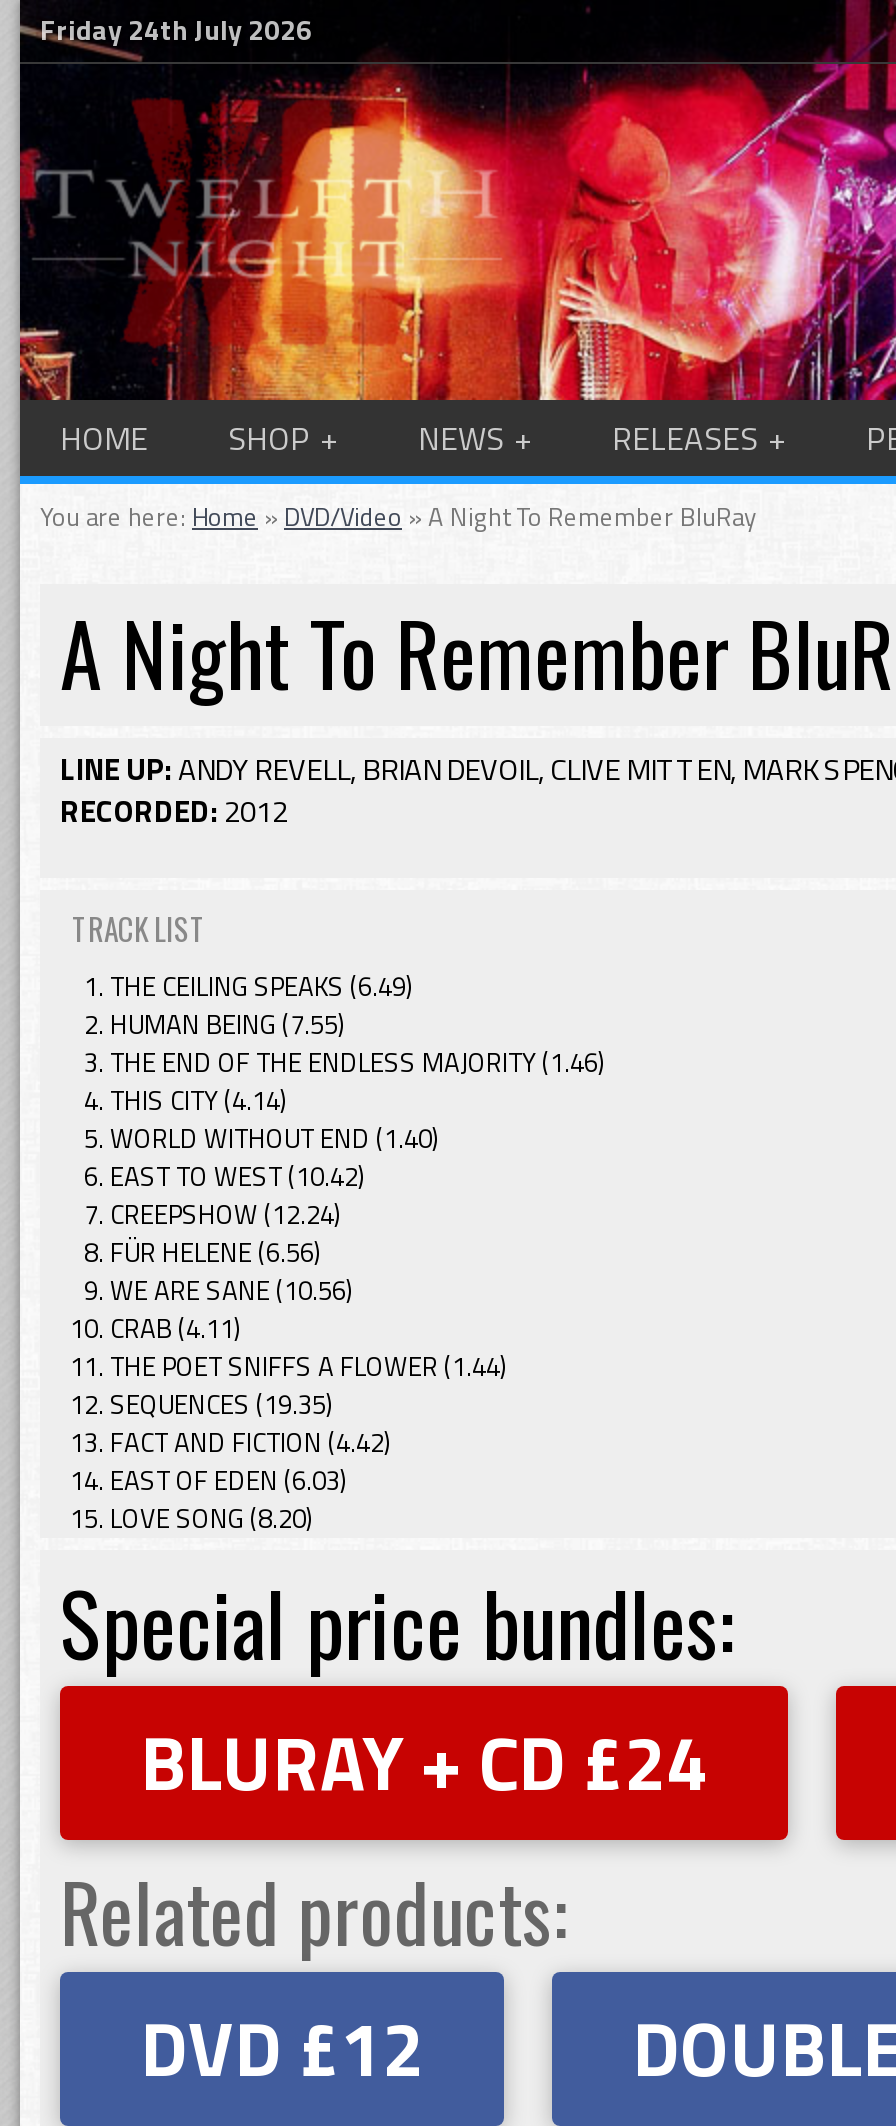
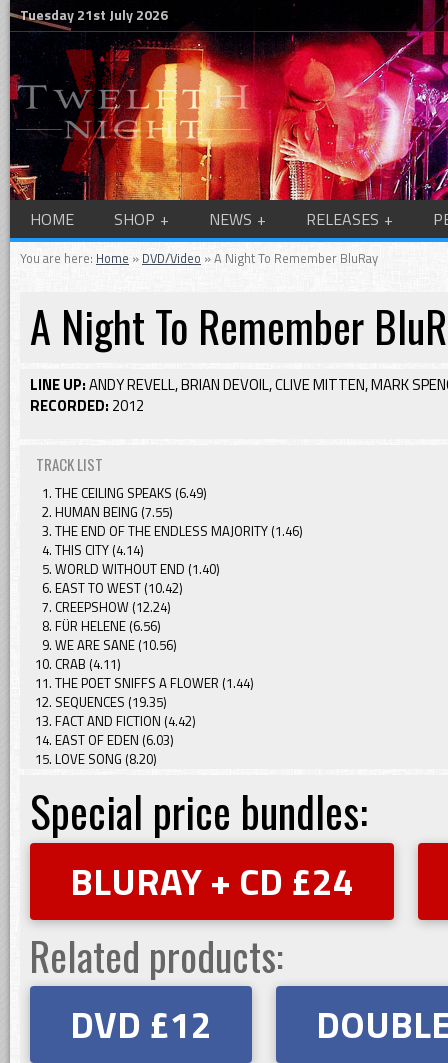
[40,8,312,50] Friday 24th July 2026 -> [20,4,168,25] Tuesday 21st July 2026

